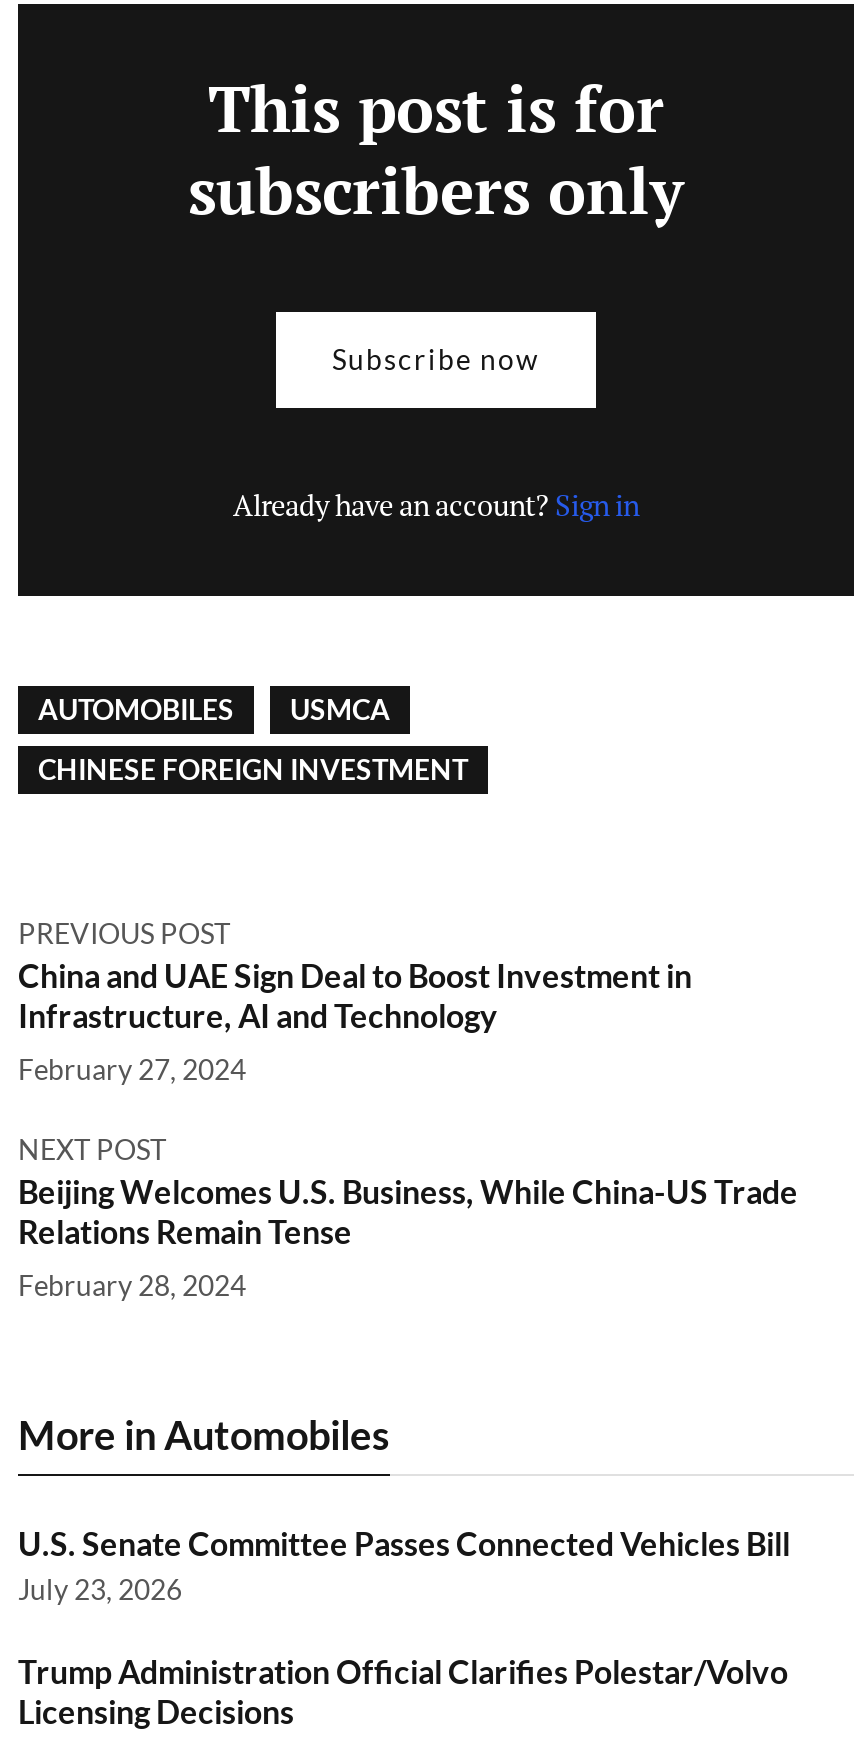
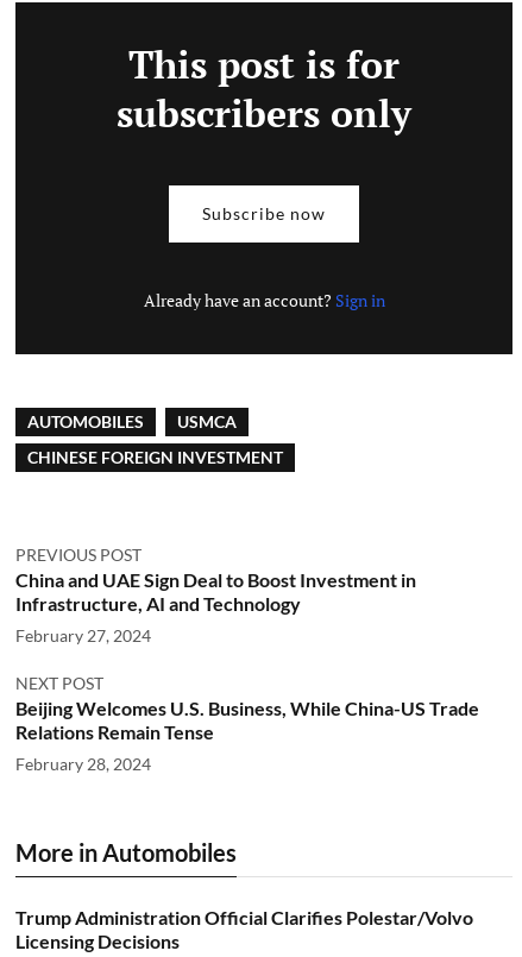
[18,1525,790,1607] U.S. Senate Committee Passes Connected Vehicles Bill | July 23, 2026 -> none

